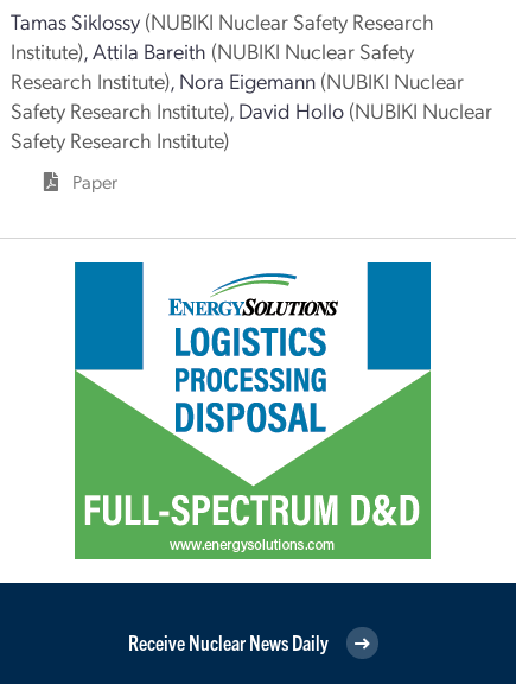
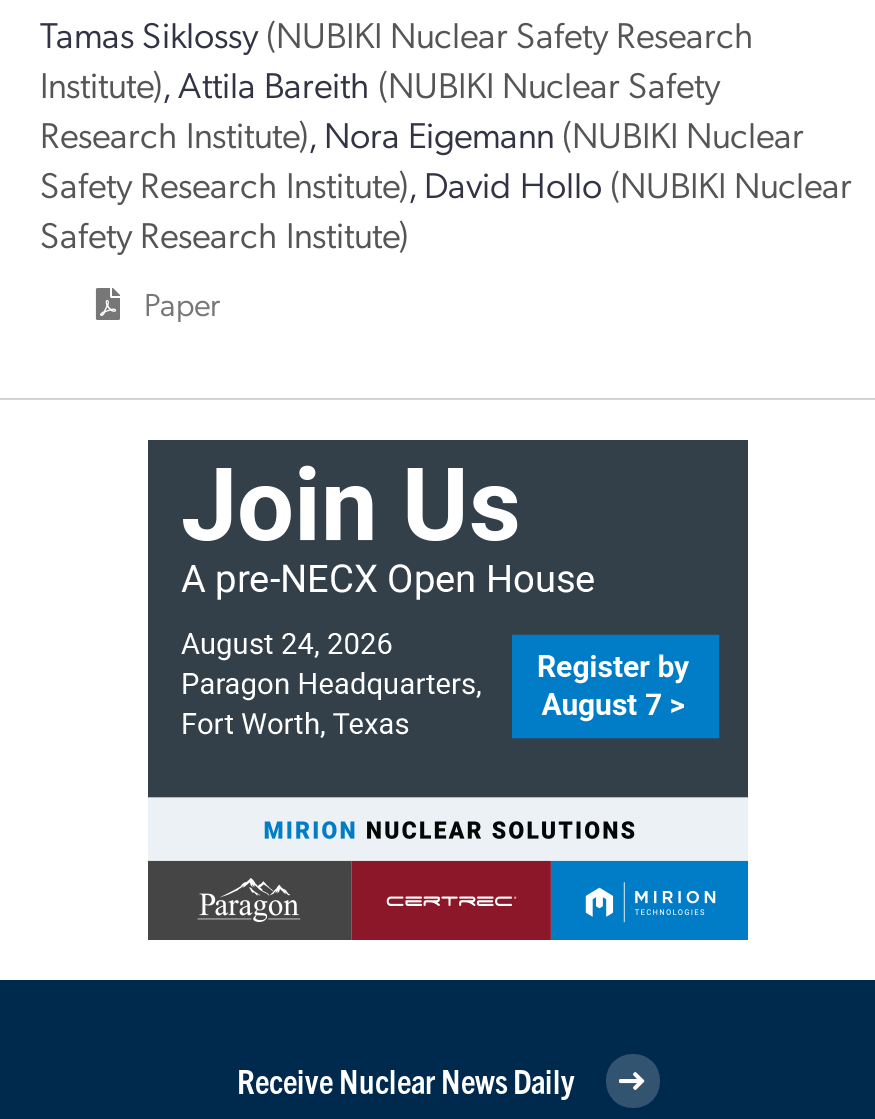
[74,261,432,560] [image] -> [146,438,750,942] [image]

